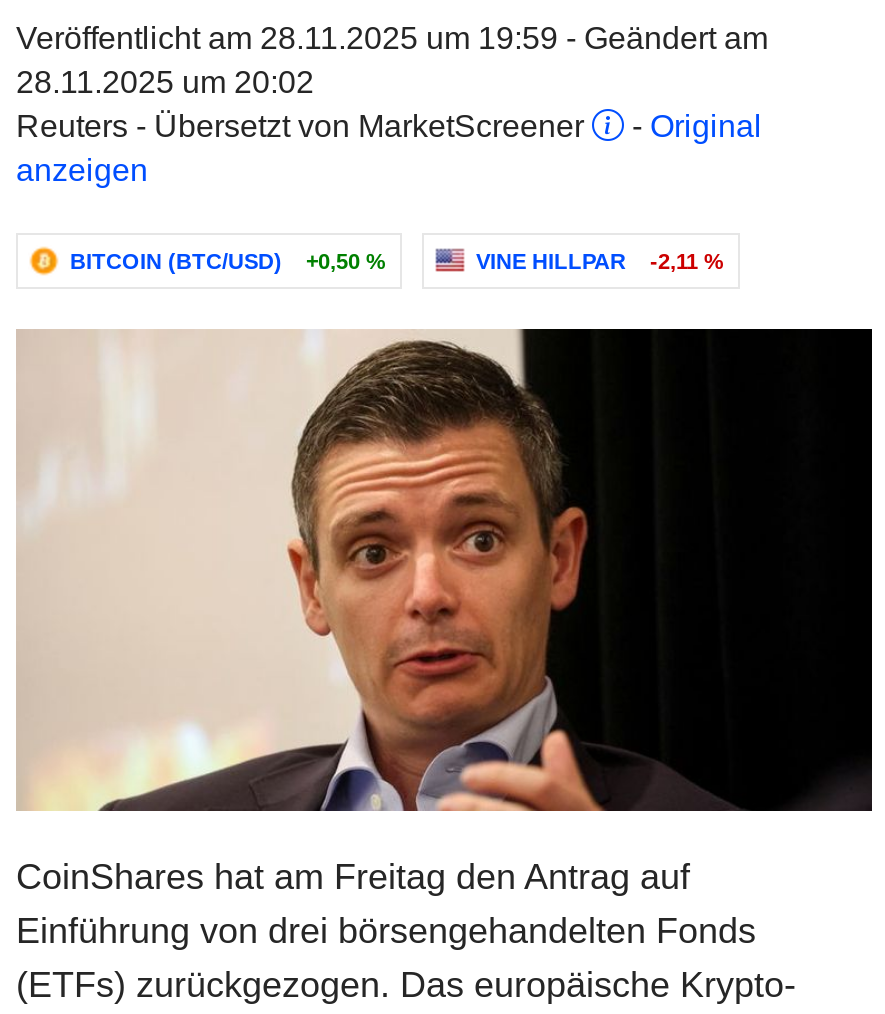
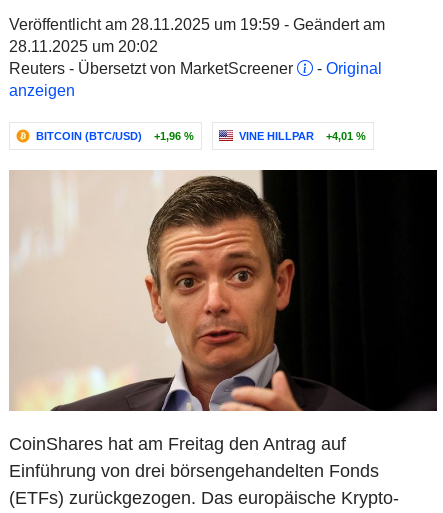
[70,249,386,273] BITCOIN (BTC/USD) +0,50 % -> [36,130,194,142] BITCOIN (BTC/USD) +1,96 %
[476,249,724,273] VINE HILLPAR -2,11 % -> [239,130,366,142] VINE HILLPAR +4,01 %

